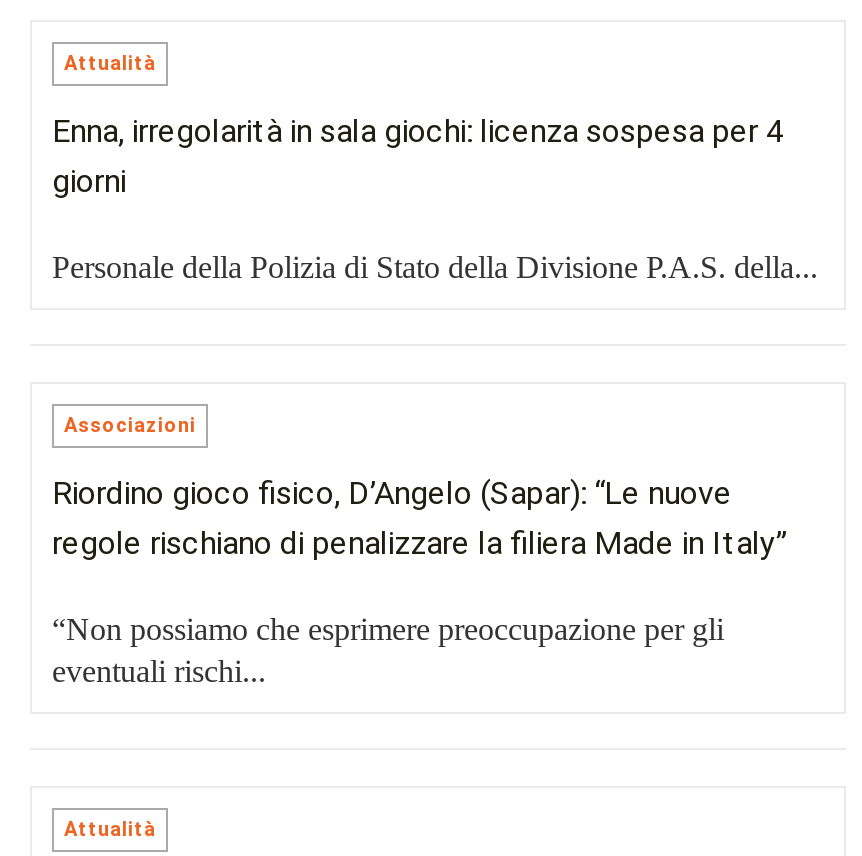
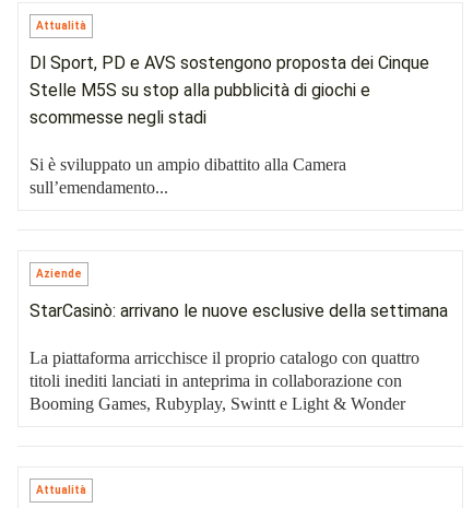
[52,112,784,200] Enna, irregolarità in sala giochi: licenza sospesa per 4 | giorni -> [29,52,429,128] Dl Sport, PD e AVS sostengono proposta dei Cinque | Stelle M5S su stop alla pubblicità di giochi e | scommesse negli stadi
[52,250,818,284] Personale della Polizia di Stato della Divisione P.A.S. della... -> [29,155,346,197] Si è sviluppato un ampio dibattito alla Camera | sull’emendamento...
[64,414,196,436] Associazioni -> [36,268,82,280] Aziende
[52,474,788,562] Riordino gioco fisico, D’Angelo (Sapar): “Le nuove | regole rischiano di penalizzare la filiera Made in Italy” -> [29,300,448,321] StarCasinò: arrivano le nuove esclusive della settimana
[52,612,724,688] “Non possiamo che esprimere preoccupazione per gli | eventuali rischi... -> [29,348,419,413] La piattaforma arricchisce il proprio catalogo con quattro | titoli inediti lanciati in anteprima in collaborazione con | Booming Games, Rubyplay, Swintt e Light & Wonder

